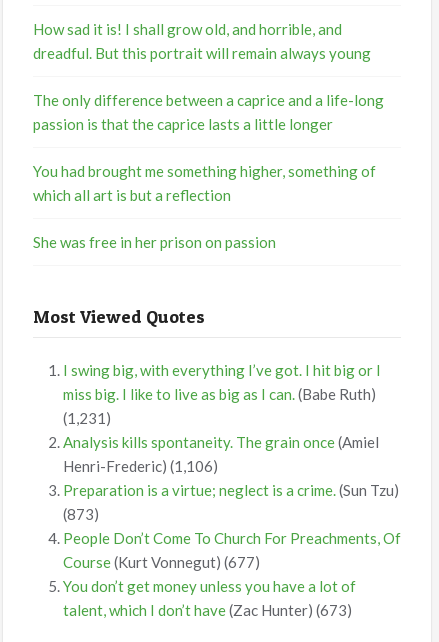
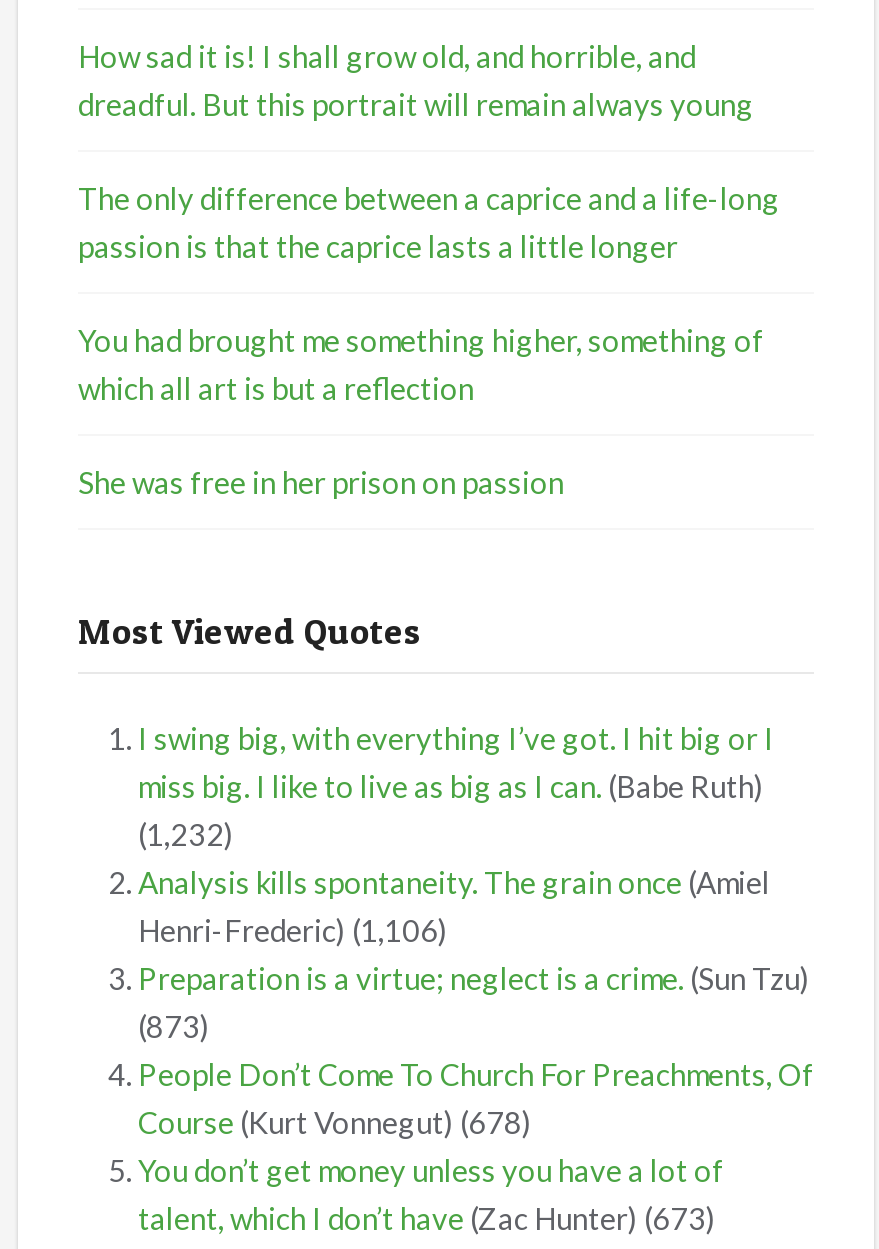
[63,409,111,427] (1,231) -> [138,816,234,852] (1,232)
[63,553,260,571] Course (Kurt Vonnegut) (677) -> [138,1104,532,1140] Course (Kurt Vonnegut) (678)

